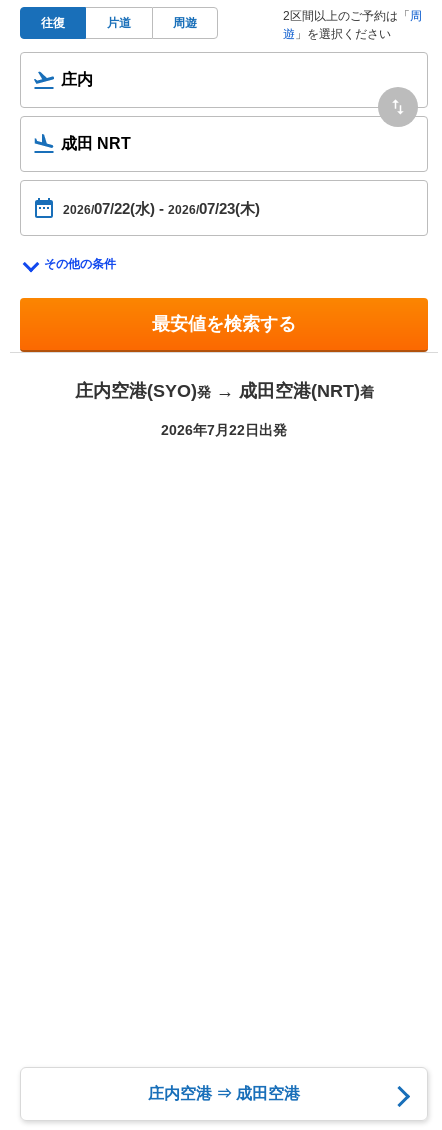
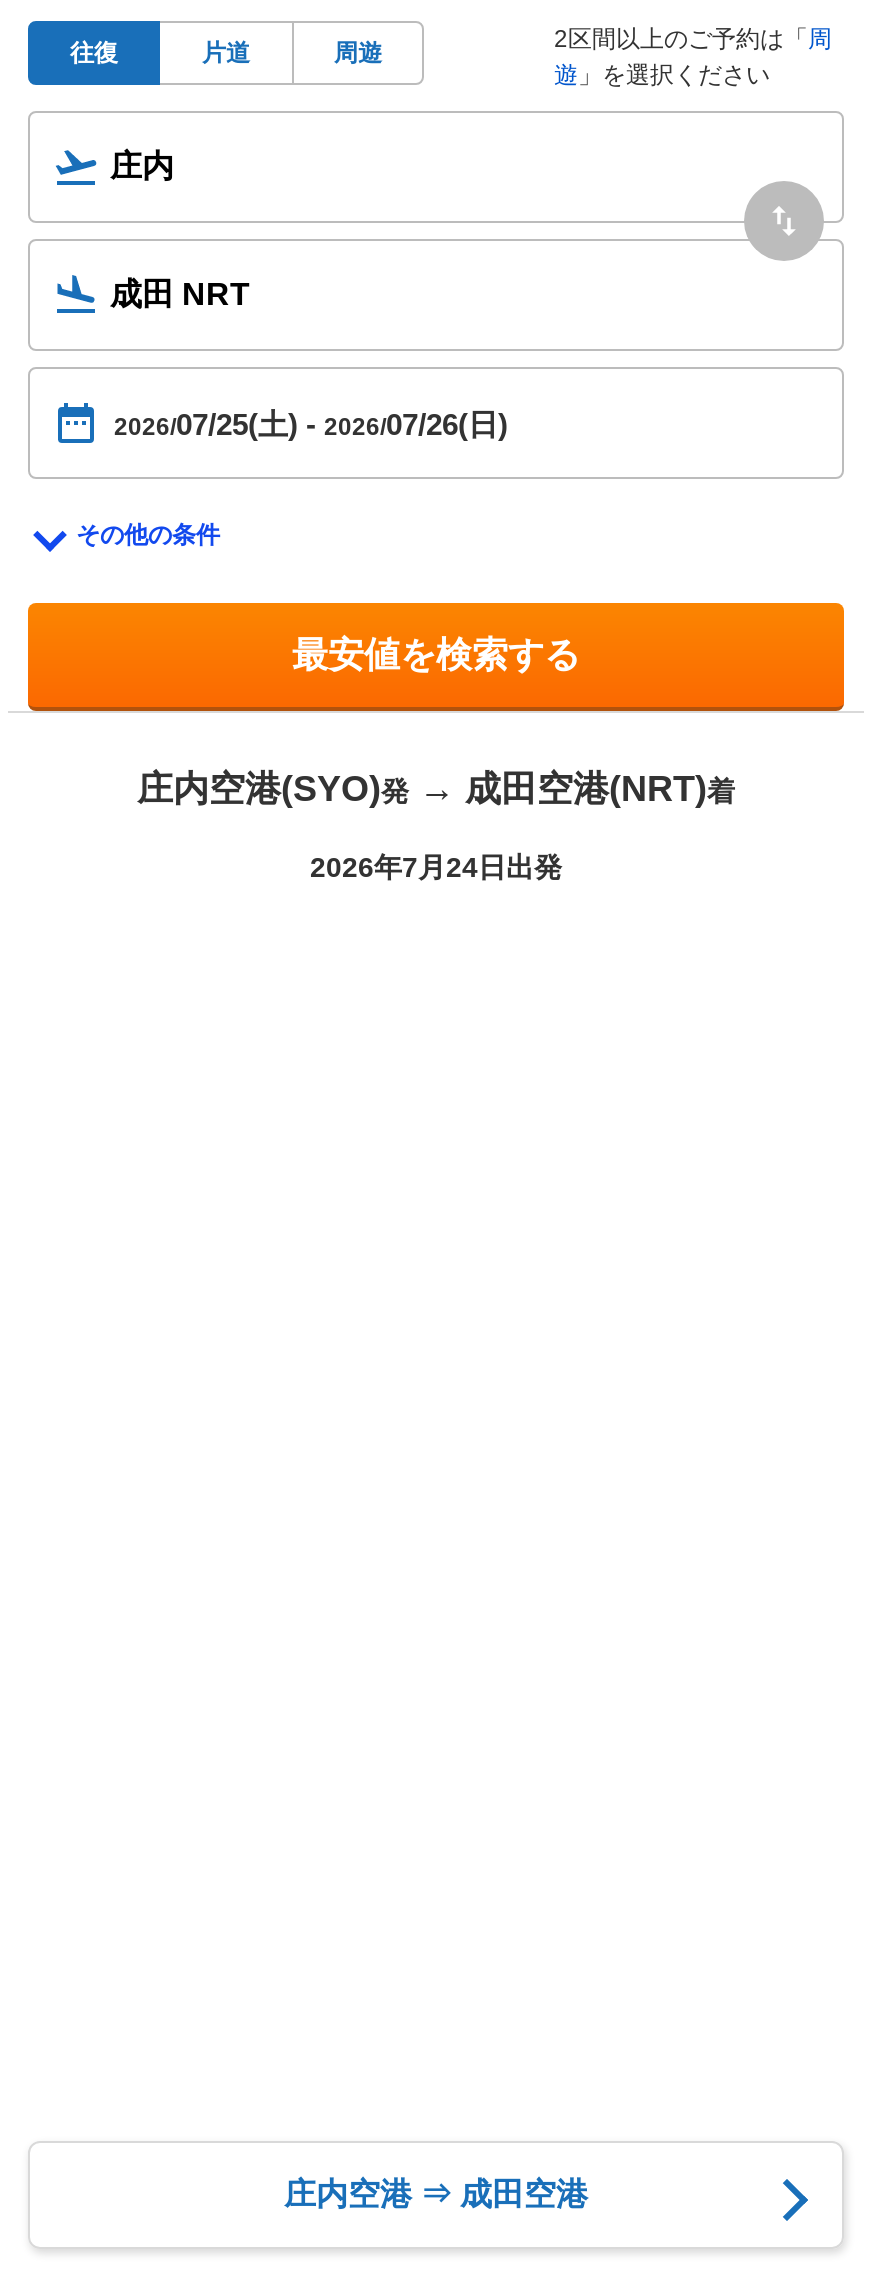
[63,200,260,217] 2026/07/22(水) - 2026/07/23(木) -> [114,407,508,441] 2026/07/25(土) - 2026/07/26(日)
[161,422,287,438] 2026年7月22日出発 -> [310,851,562,883] 2026年7月24日出発

